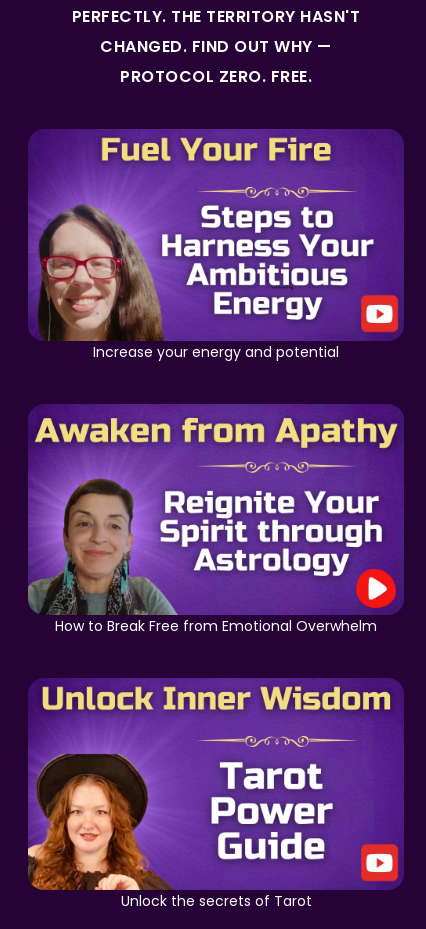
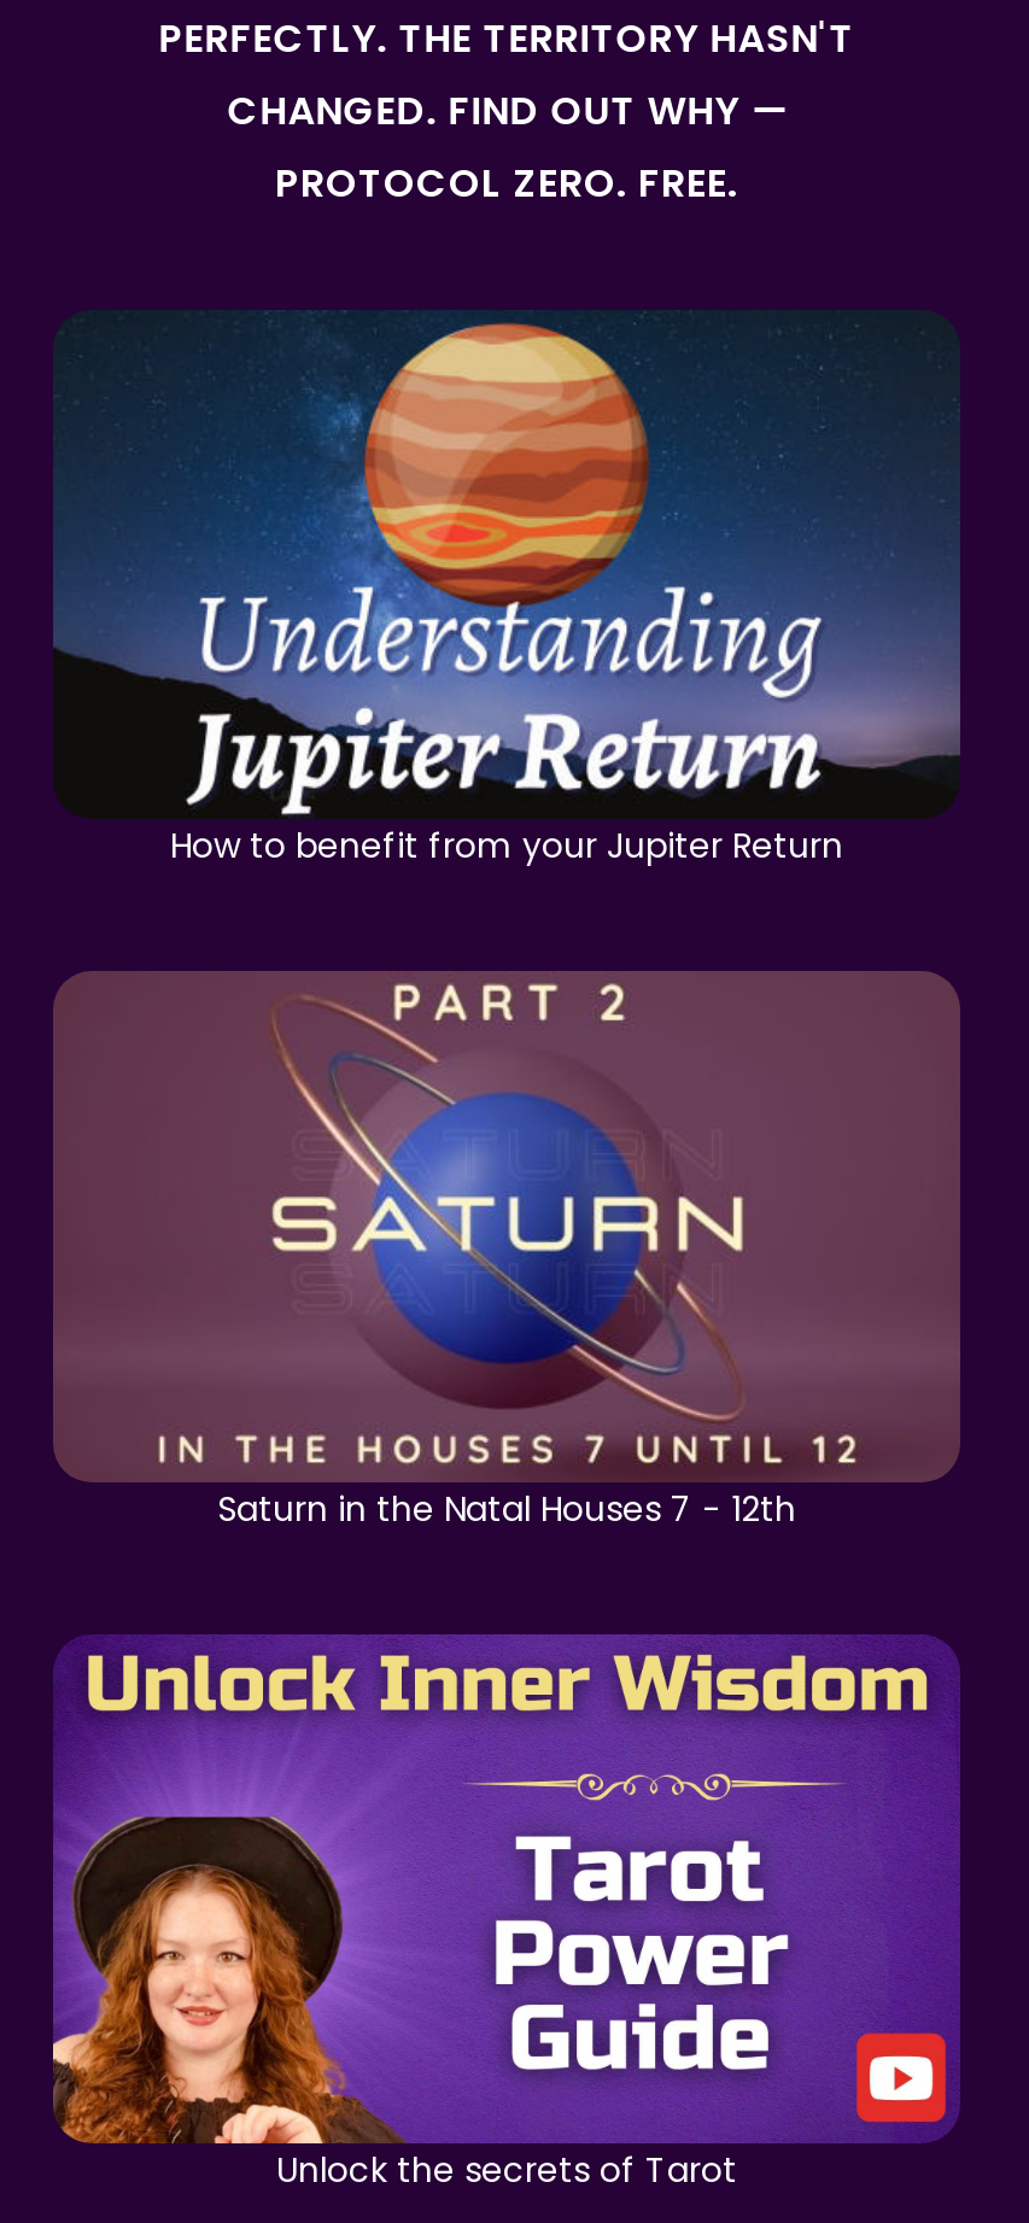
[28,129,404,361] [image] | Increase your energy and potential -> [53,310,960,870] [image] | How to benefit from your Jupiter Return
[28,404,404,636] [image] | How to Break Free from Emotional Overwhelm -> [53,973,960,1532] [image] | Saturn in the Natal Houses 7 - 12th

